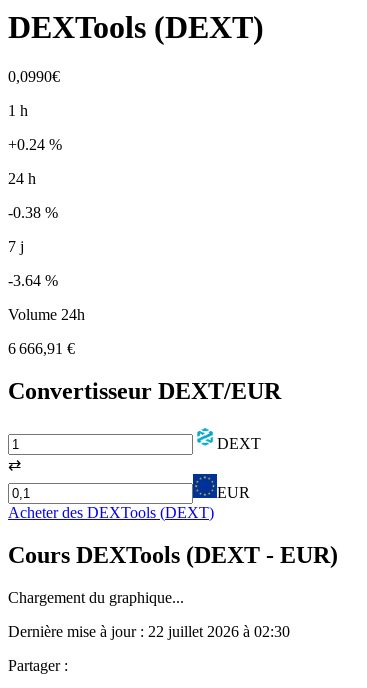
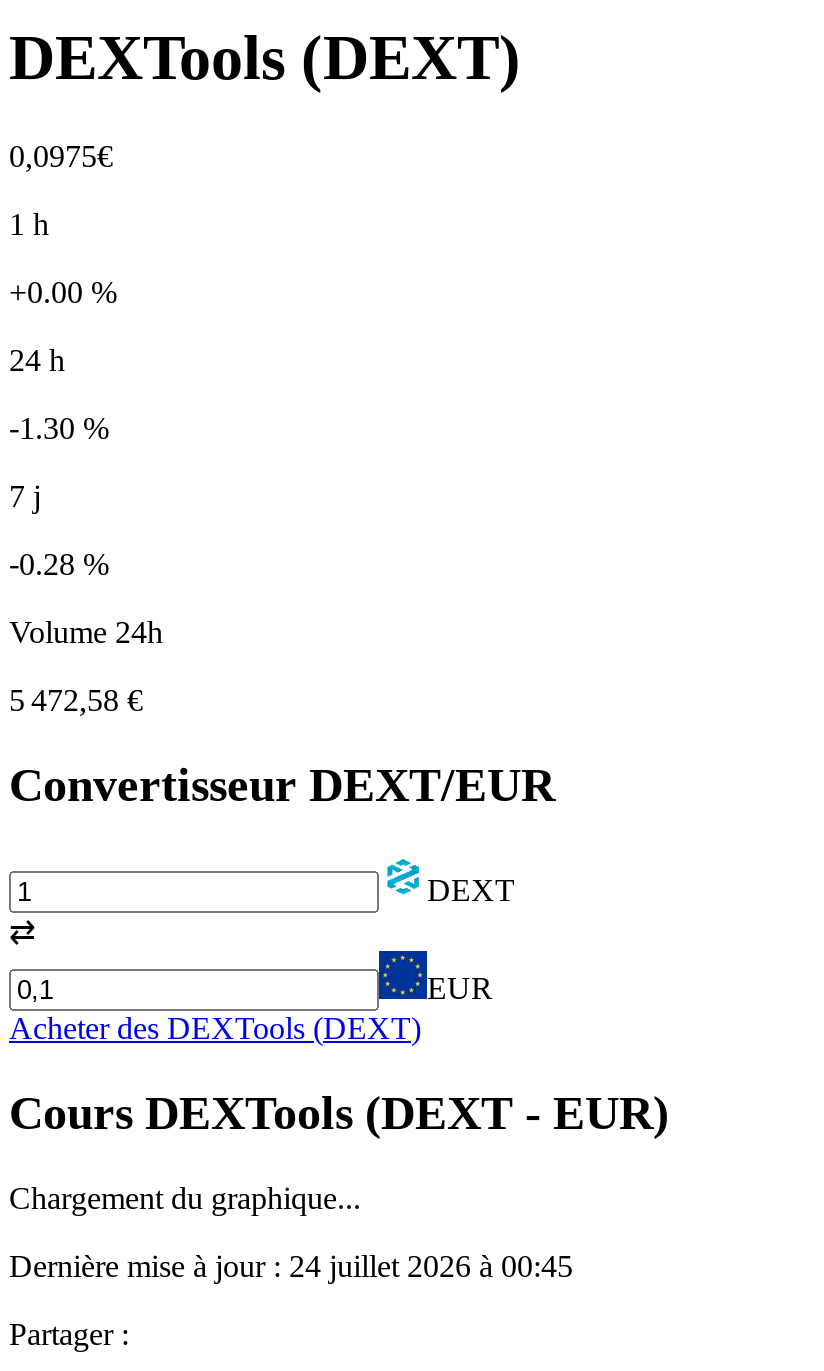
[8,68,60,85] 0,0990€ -> [9,139,113,173] 0,0975€
[8,136,62,153] +0.24 % -> [9,275,117,309] +0.00 %
[8,204,58,221] -0.38 % -> [9,411,109,445] -1.30 %
[8,272,58,289] -3.64 % -> [9,547,109,581] -0.28 %
[8,340,75,357] 6 666,91 € -> [9,683,143,717] 5 472,58 €
[8,622,290,639] Dernière mise à jour : 22 juillet 2026 à 02:30 -> [9,1248,573,1282] Dernière mise à jour : 24 juillet 2026 à 00:45

